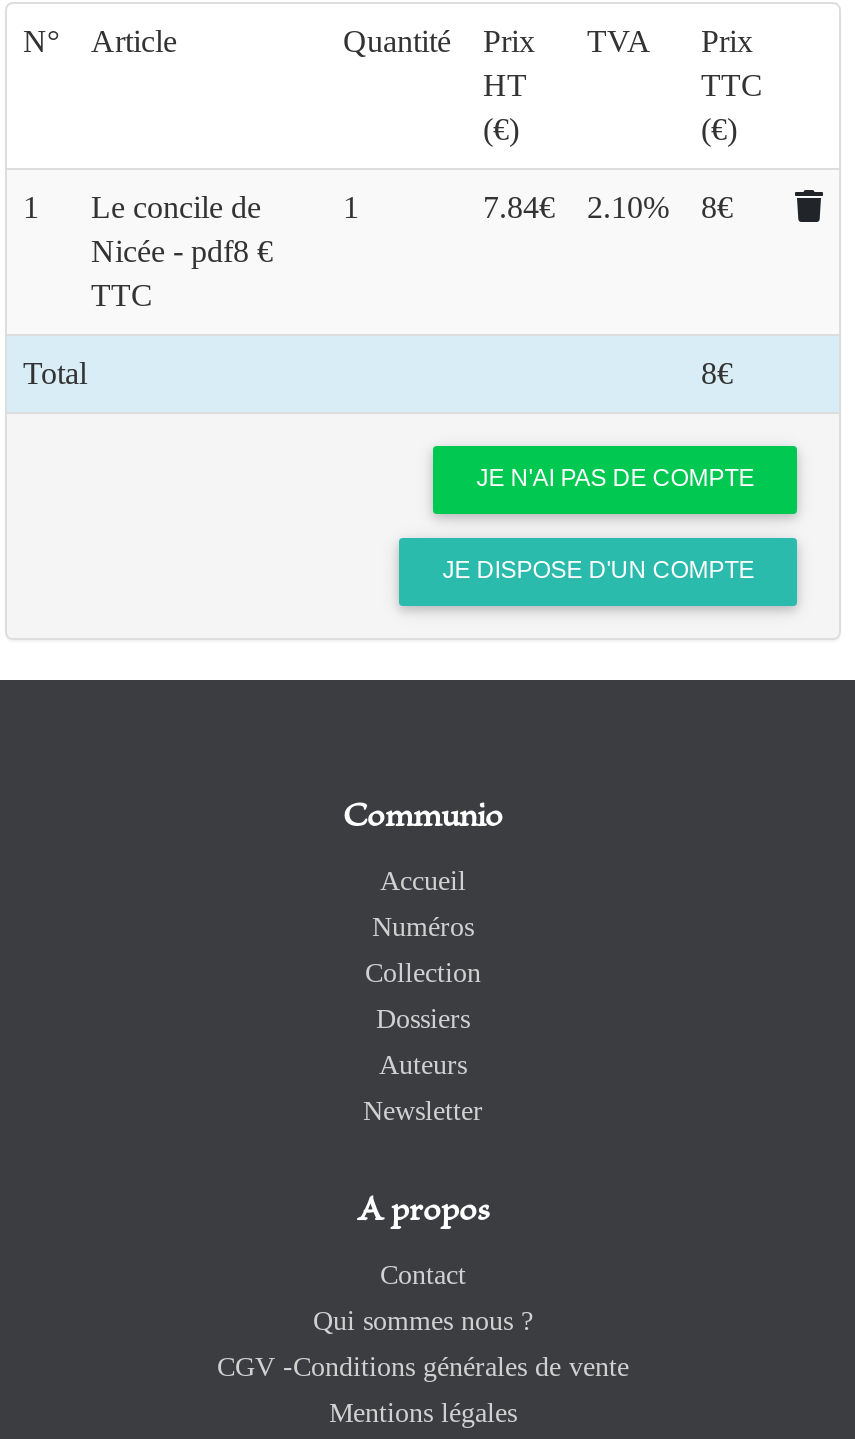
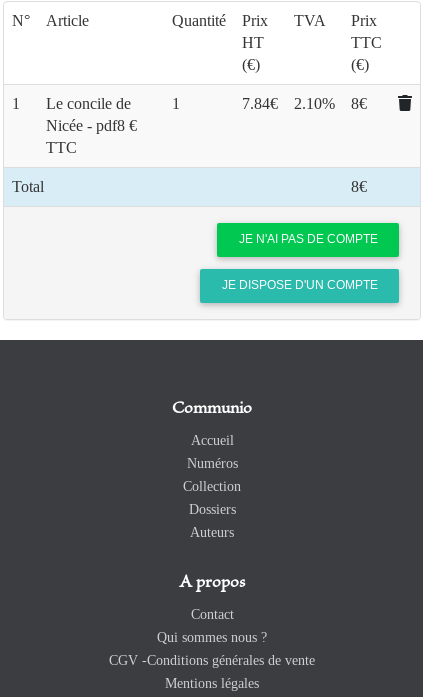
[363,1095,483,1125] Newsletter -> none

